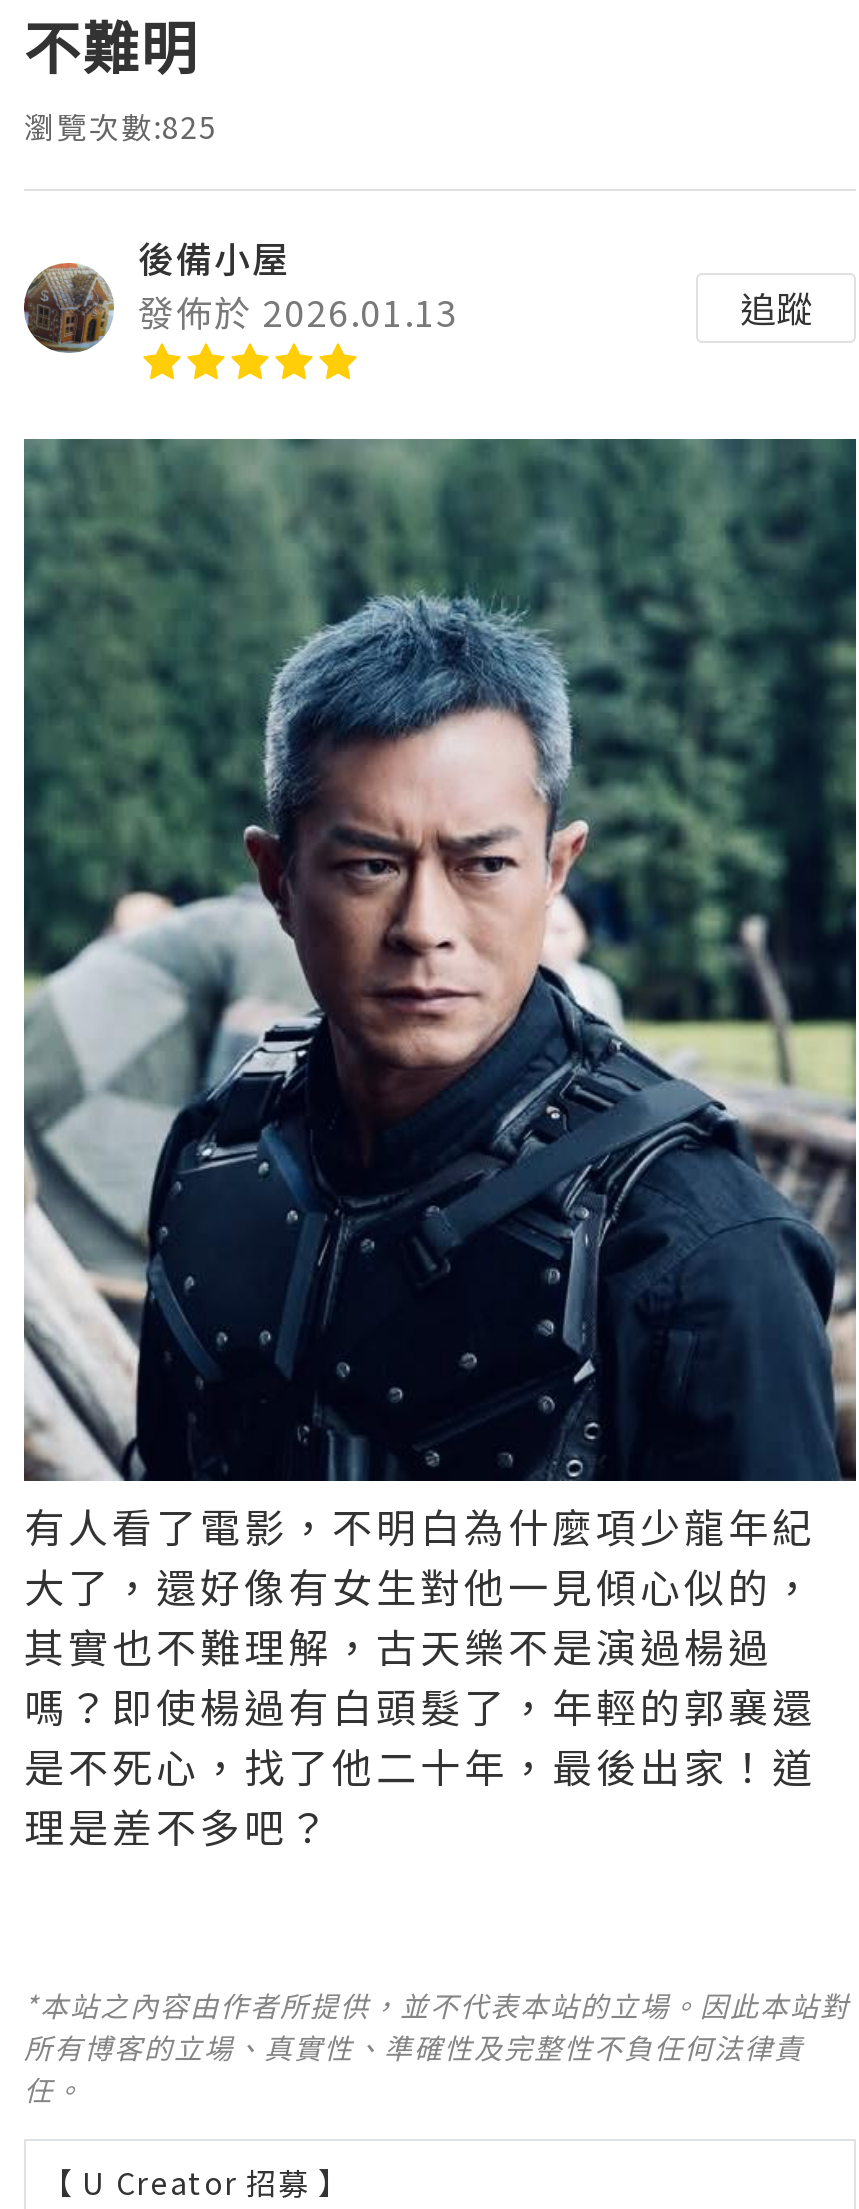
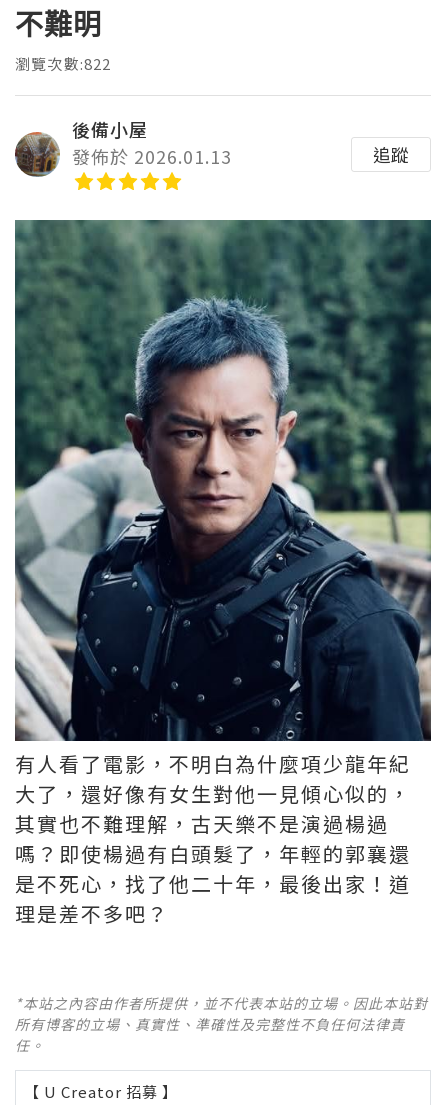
[24,105,217,147] 瀏覽次數:825 -> [15,53,112,74] 瀏覽次數:822

